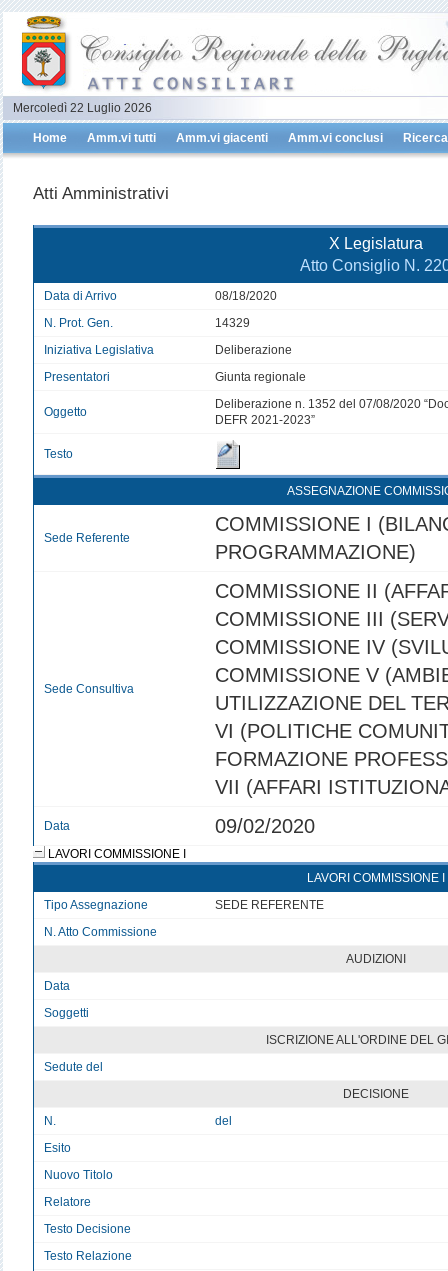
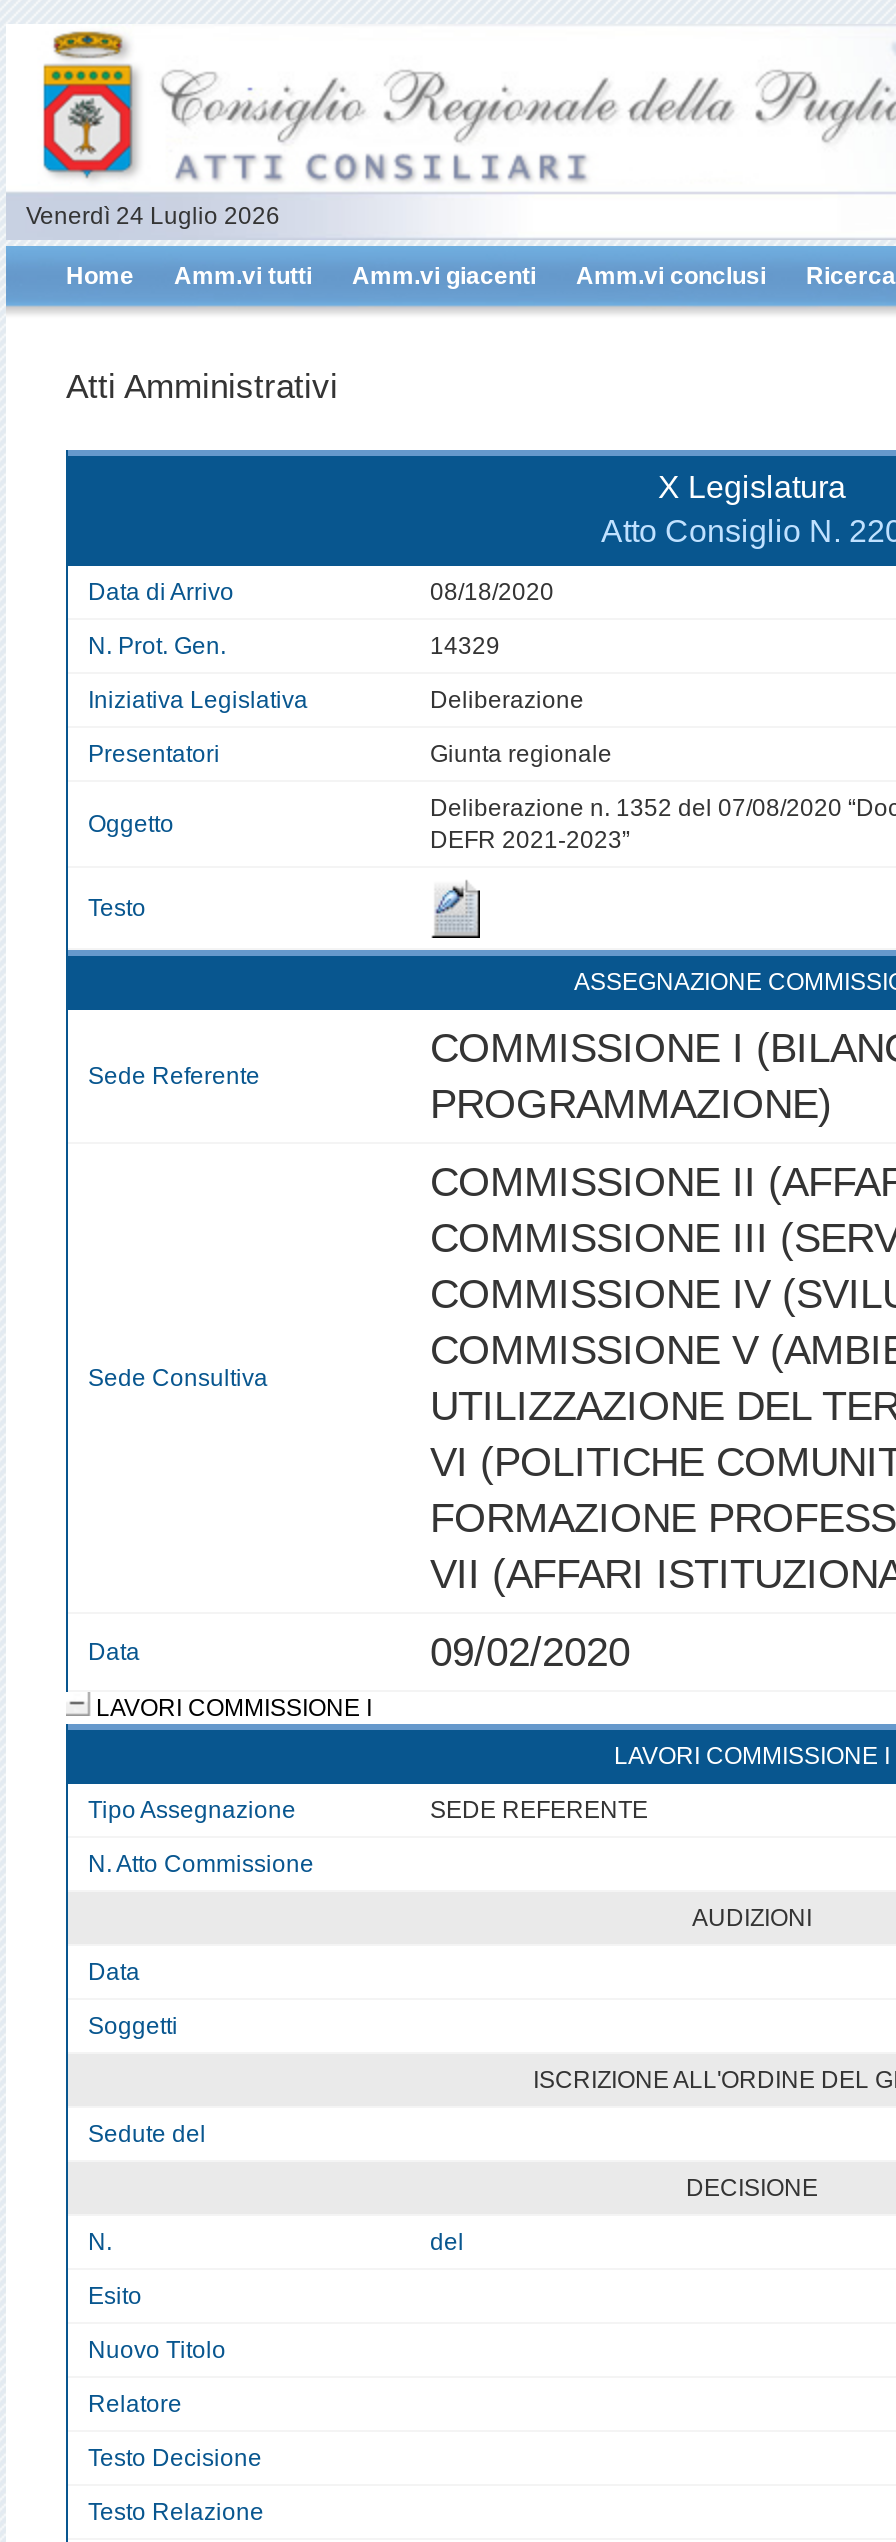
[13,101,152,115] Mercoledì 22 Luglio 2026 -> [26,202,280,230] Venerdì 24 Luglio 2026

